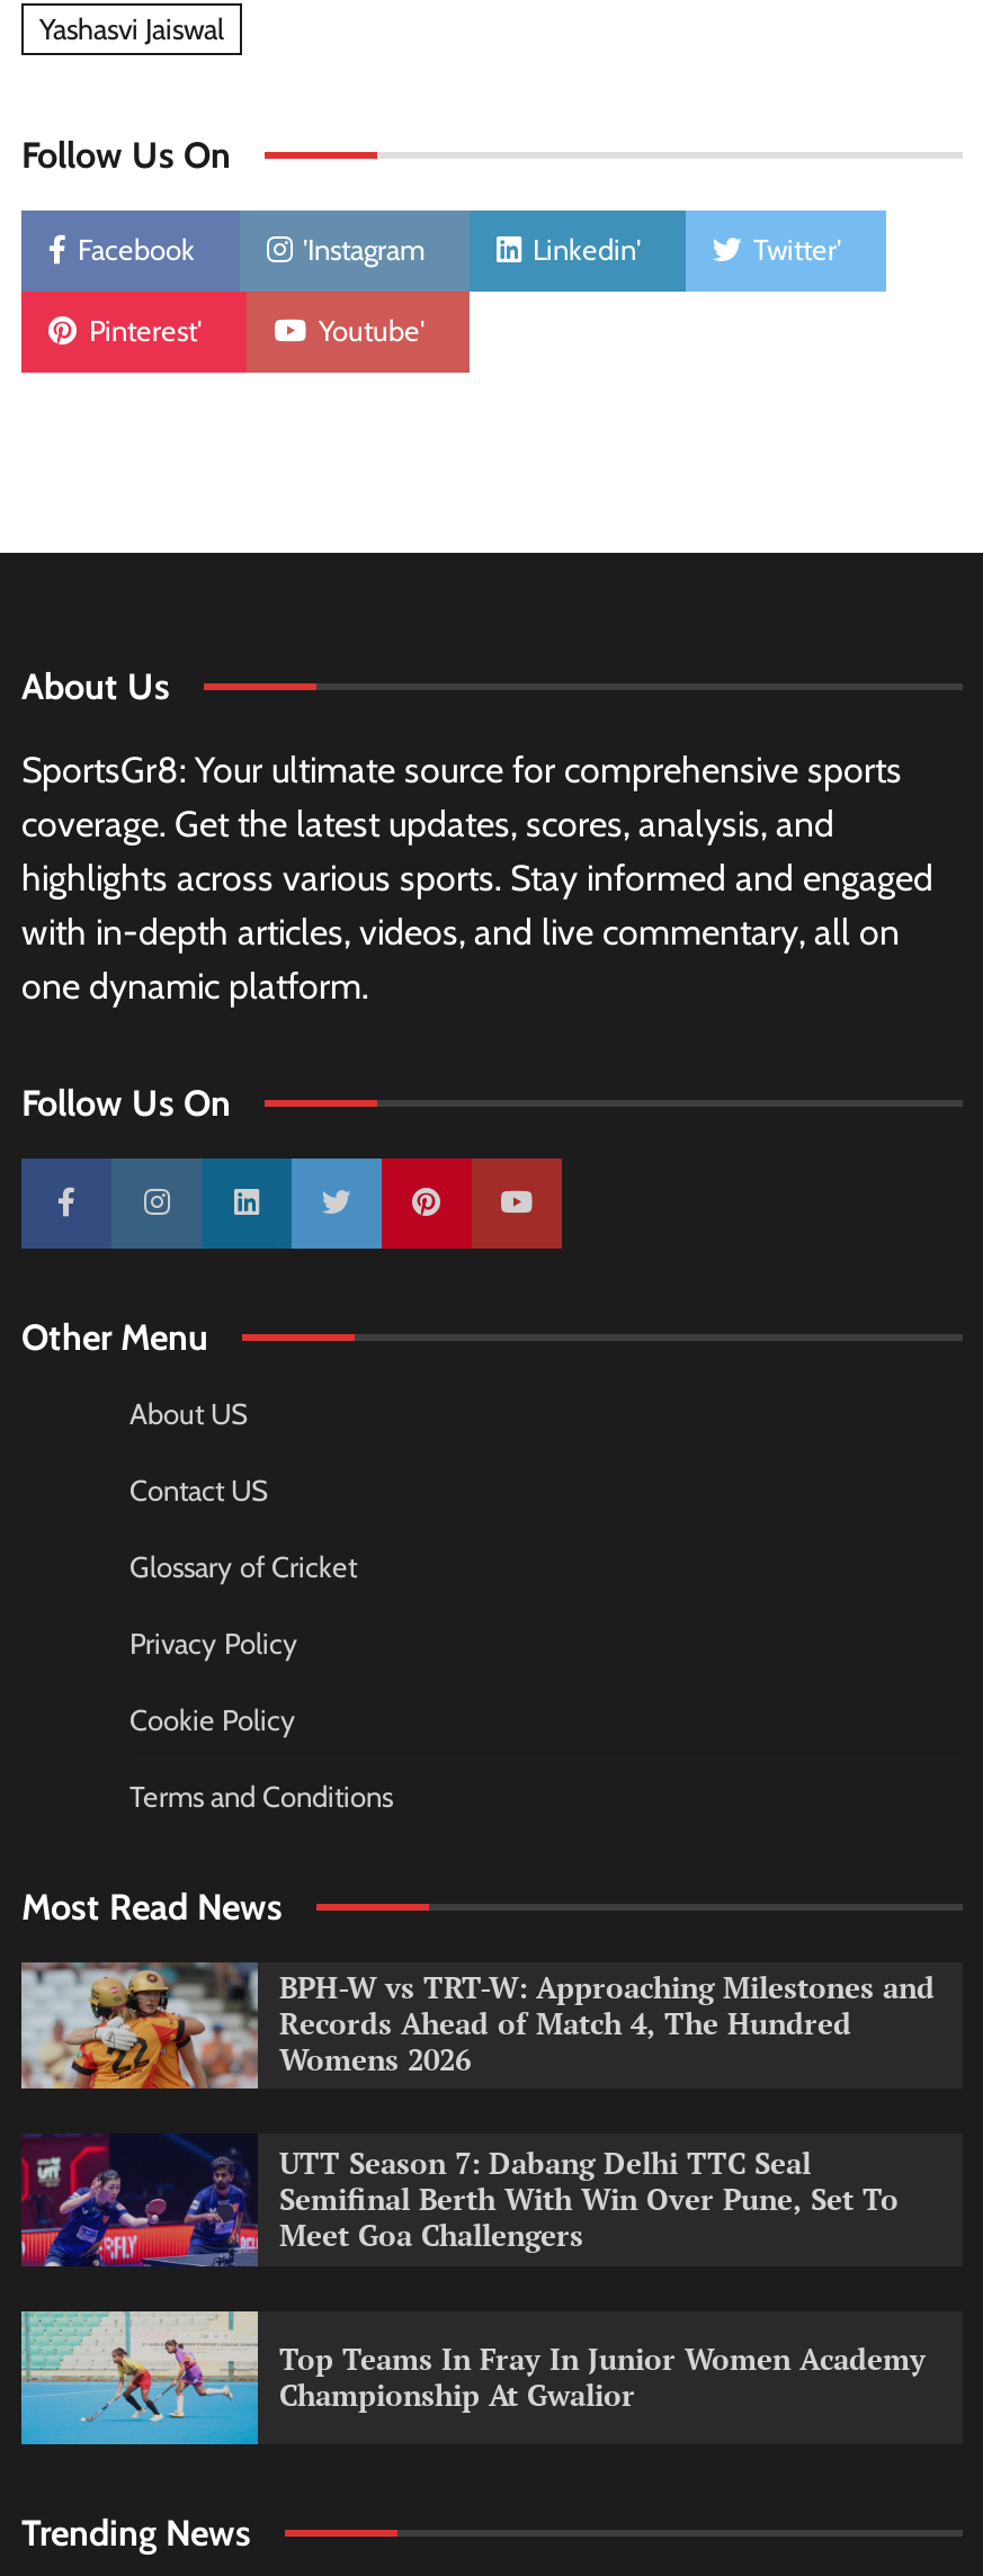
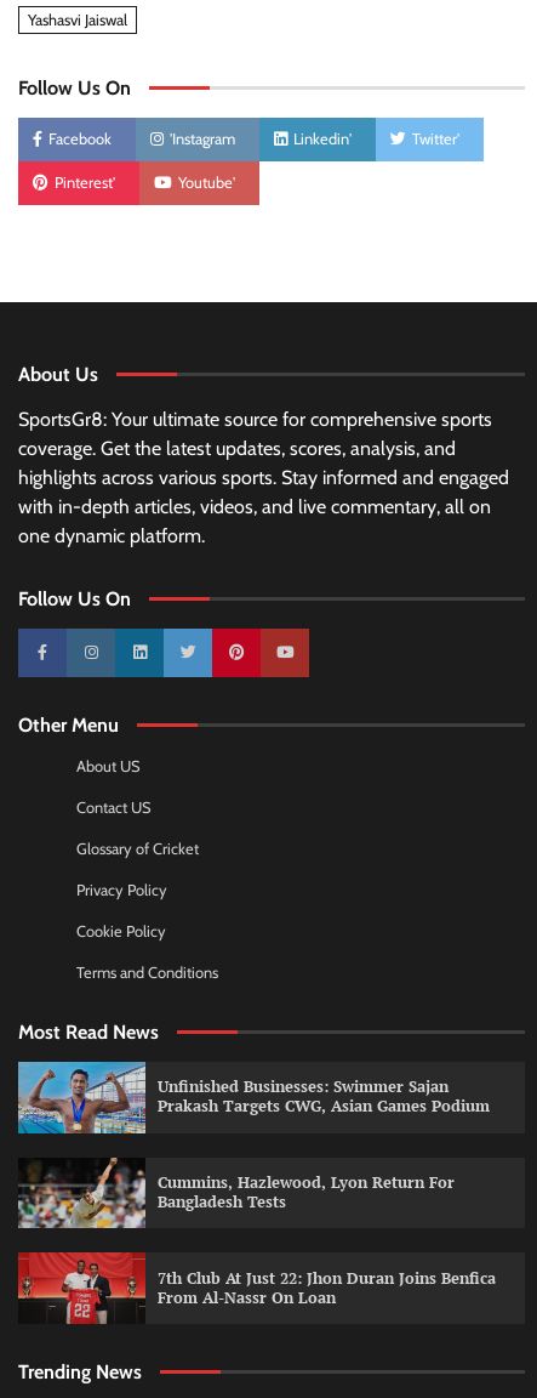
[19,1960,935,2091] [image] | BPH-W vs TRT-W: Approaching Milestones and | Records Ahead of Match 4, The Hundred | Womens 2026 -> [17,1061,489,1135] [image] | Unfinished Businesses: Swimmer Sajan | Prakash Targets CWG, Asian Games Podium
[19,2134,899,2269] [image] | UTT Season 7: Dabang Delhi TTC Seal | Semifinal Berth With Win Over Pune, Set To | Meet Goa Challengers -> [17,1157,454,1229] [image] | Cummins, Hazlewood, Lyon Return For | Bangladesh Tests
[19,2309,926,2447] [image] | Top Teams In Fray In Junior Women Academy | Championship At Gwalior -> [17,1251,495,1325] [image] | 7th Club At Just 22: Jhon Duran Joins Benfica | From Al-Nassr On Loan

